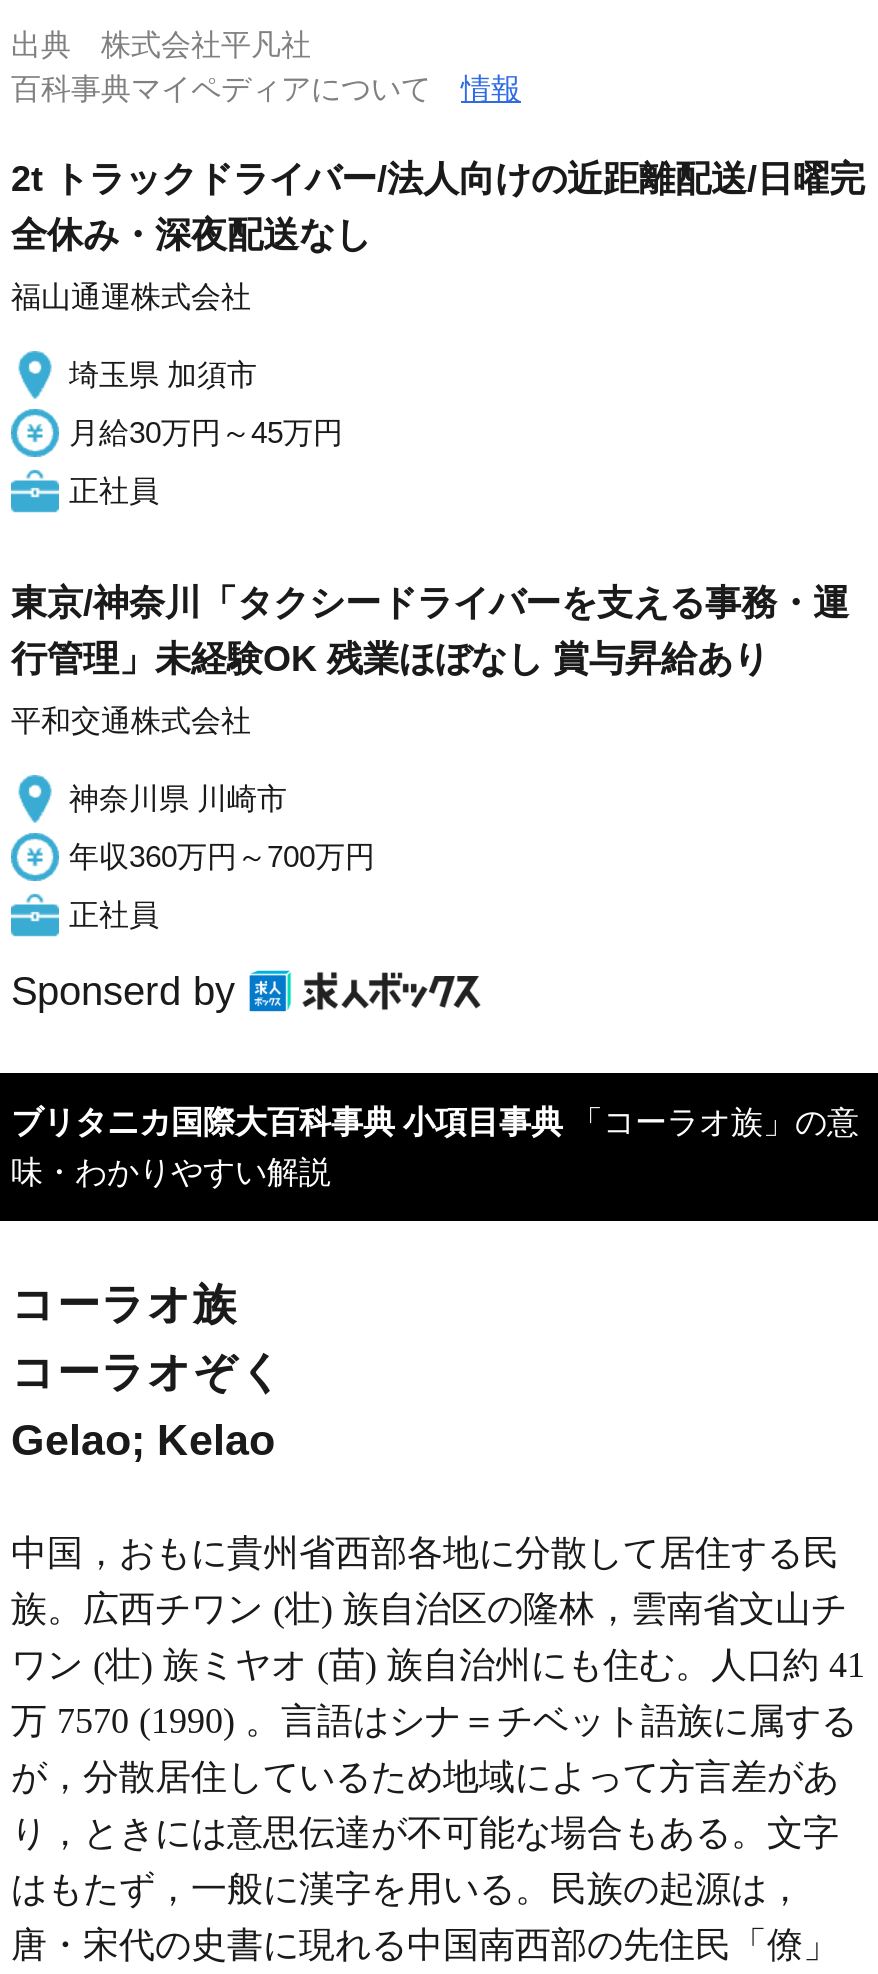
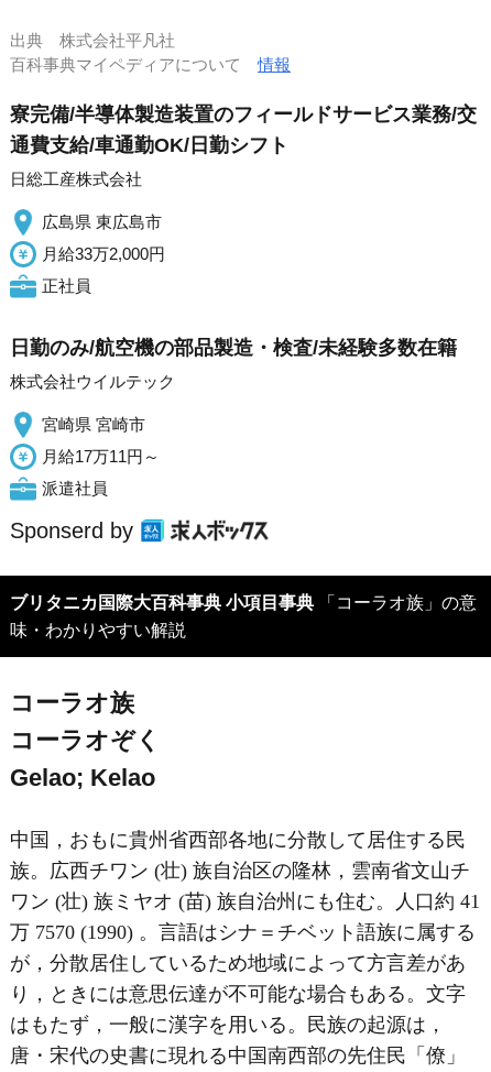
[11,158,865,254] 2t トラックドライバー/法人向けの近距離配送/日曜完 | 全休み・深夜配送なし -> [10,103,477,156] 寮完備/半導体製造装置のフィールドサービス業務/交 | 通費支給/車通勤OK/日勤シフト
[11,278,251,312] 福山通運株式会社 -> [10,169,142,188] 日総工産株式会社
[69,356,257,390] 埼玉県 加須市 -> [42,212,162,231] 広島県 東広島市
[69,414,343,448] 月給30万円～45万円 -> [42,244,165,262] 月給33万2,000円
[11,582,849,678] 東京/神奈川「タクシードライバーを支える事務・運 | 行管理」未経験OK 残業ほぼなし 賞与昇給あり -> [10,336,457,358] 日勤のみ/航空機の部品製造・検査/未経験多数在籍
[11,702,251,736] 平和交通株式会社 -> [10,371,175,390] 株式会社ウイルテック
[69,780,287,814] 神奈川県 川崎市 -> [42,414,145,433] 宮崎県 宮崎市
[69,838,375,872] 年収360万円～700万円 -> [42,446,160,465] 月給17万11円～
[69,896,159,930] 正社員 -> [42,478,108,497] 派遣社員

